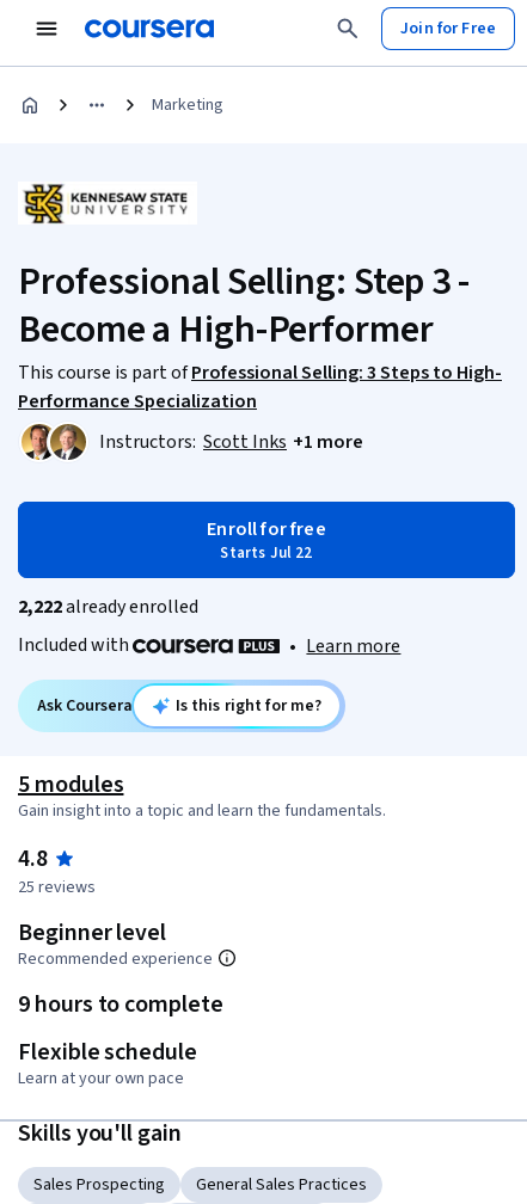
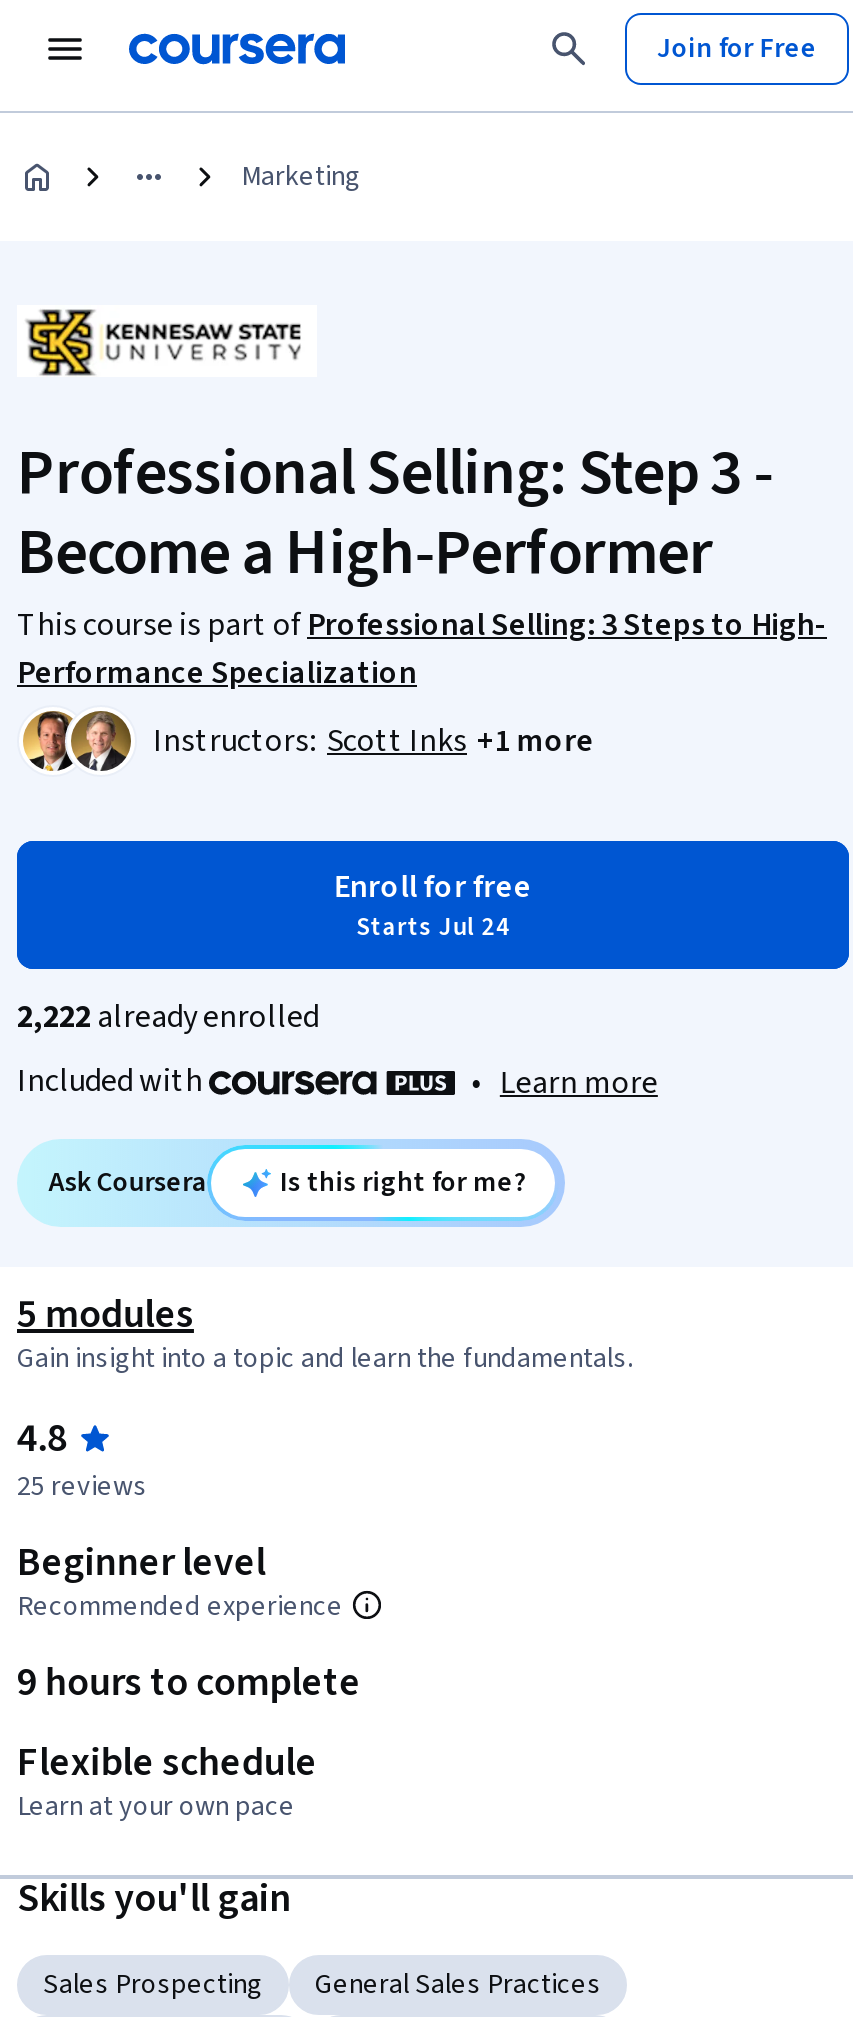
[220,542,312,564] Starts Jul 22 -> [356,909,510,945] Starts Jul 24

